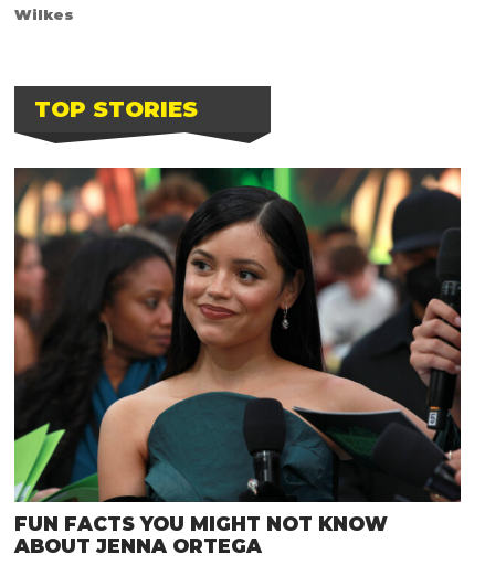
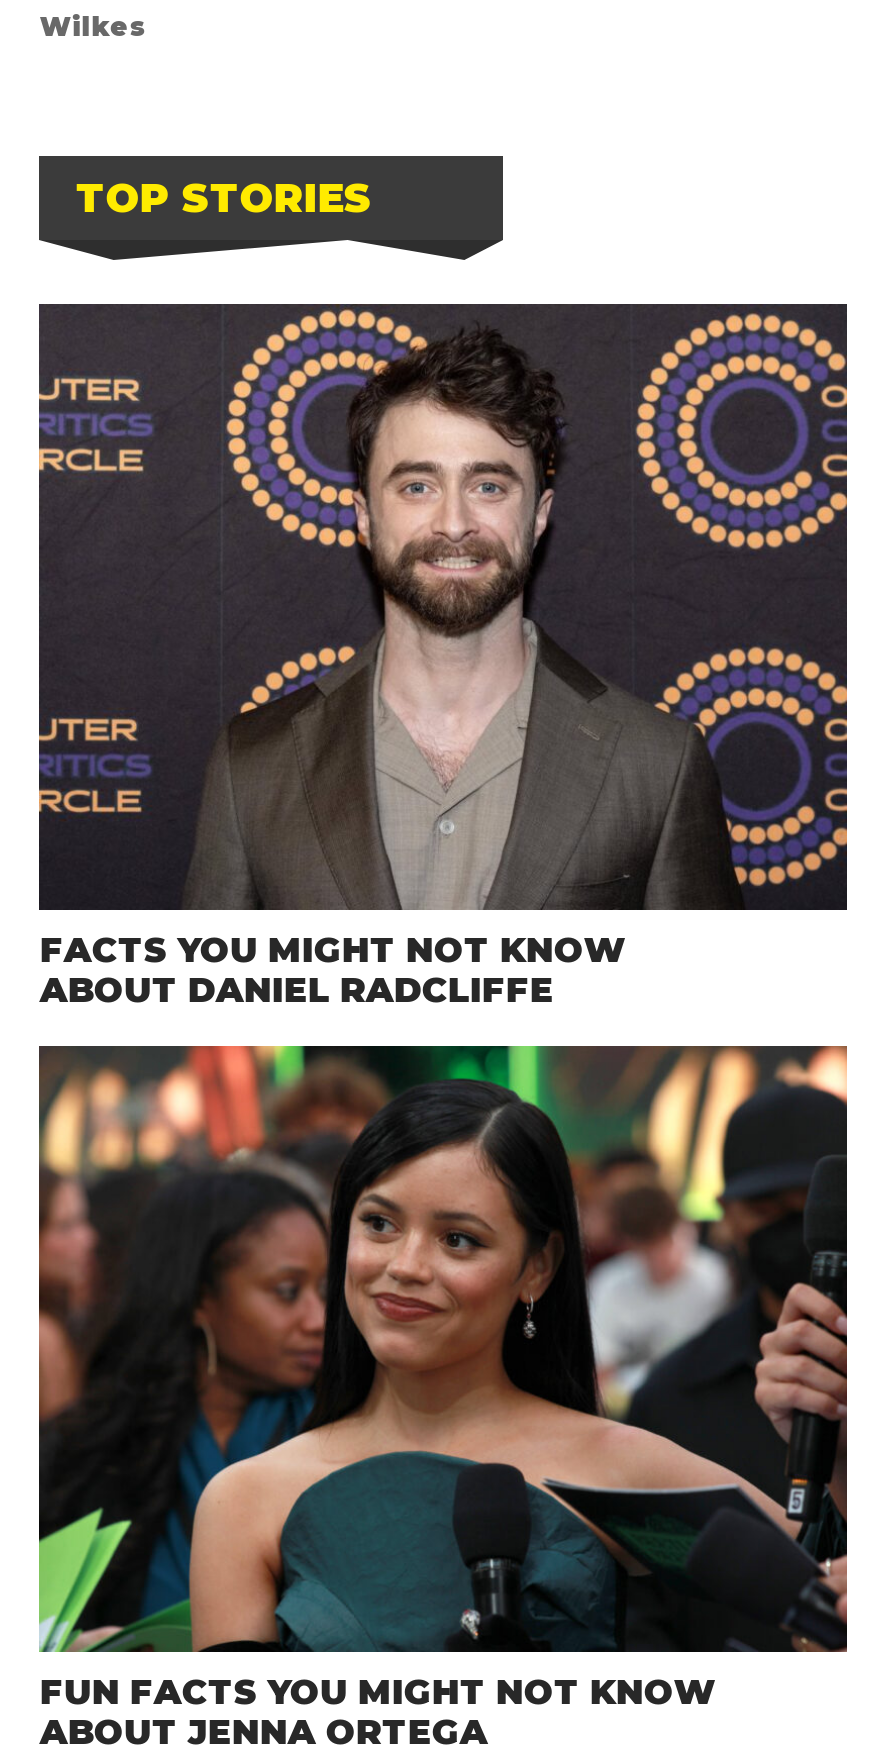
none -> [37,302,849,1010] [image] | FACTS YOU MIGHT NOT KNOW | ABOUT DANIEL RADCLIFFE

